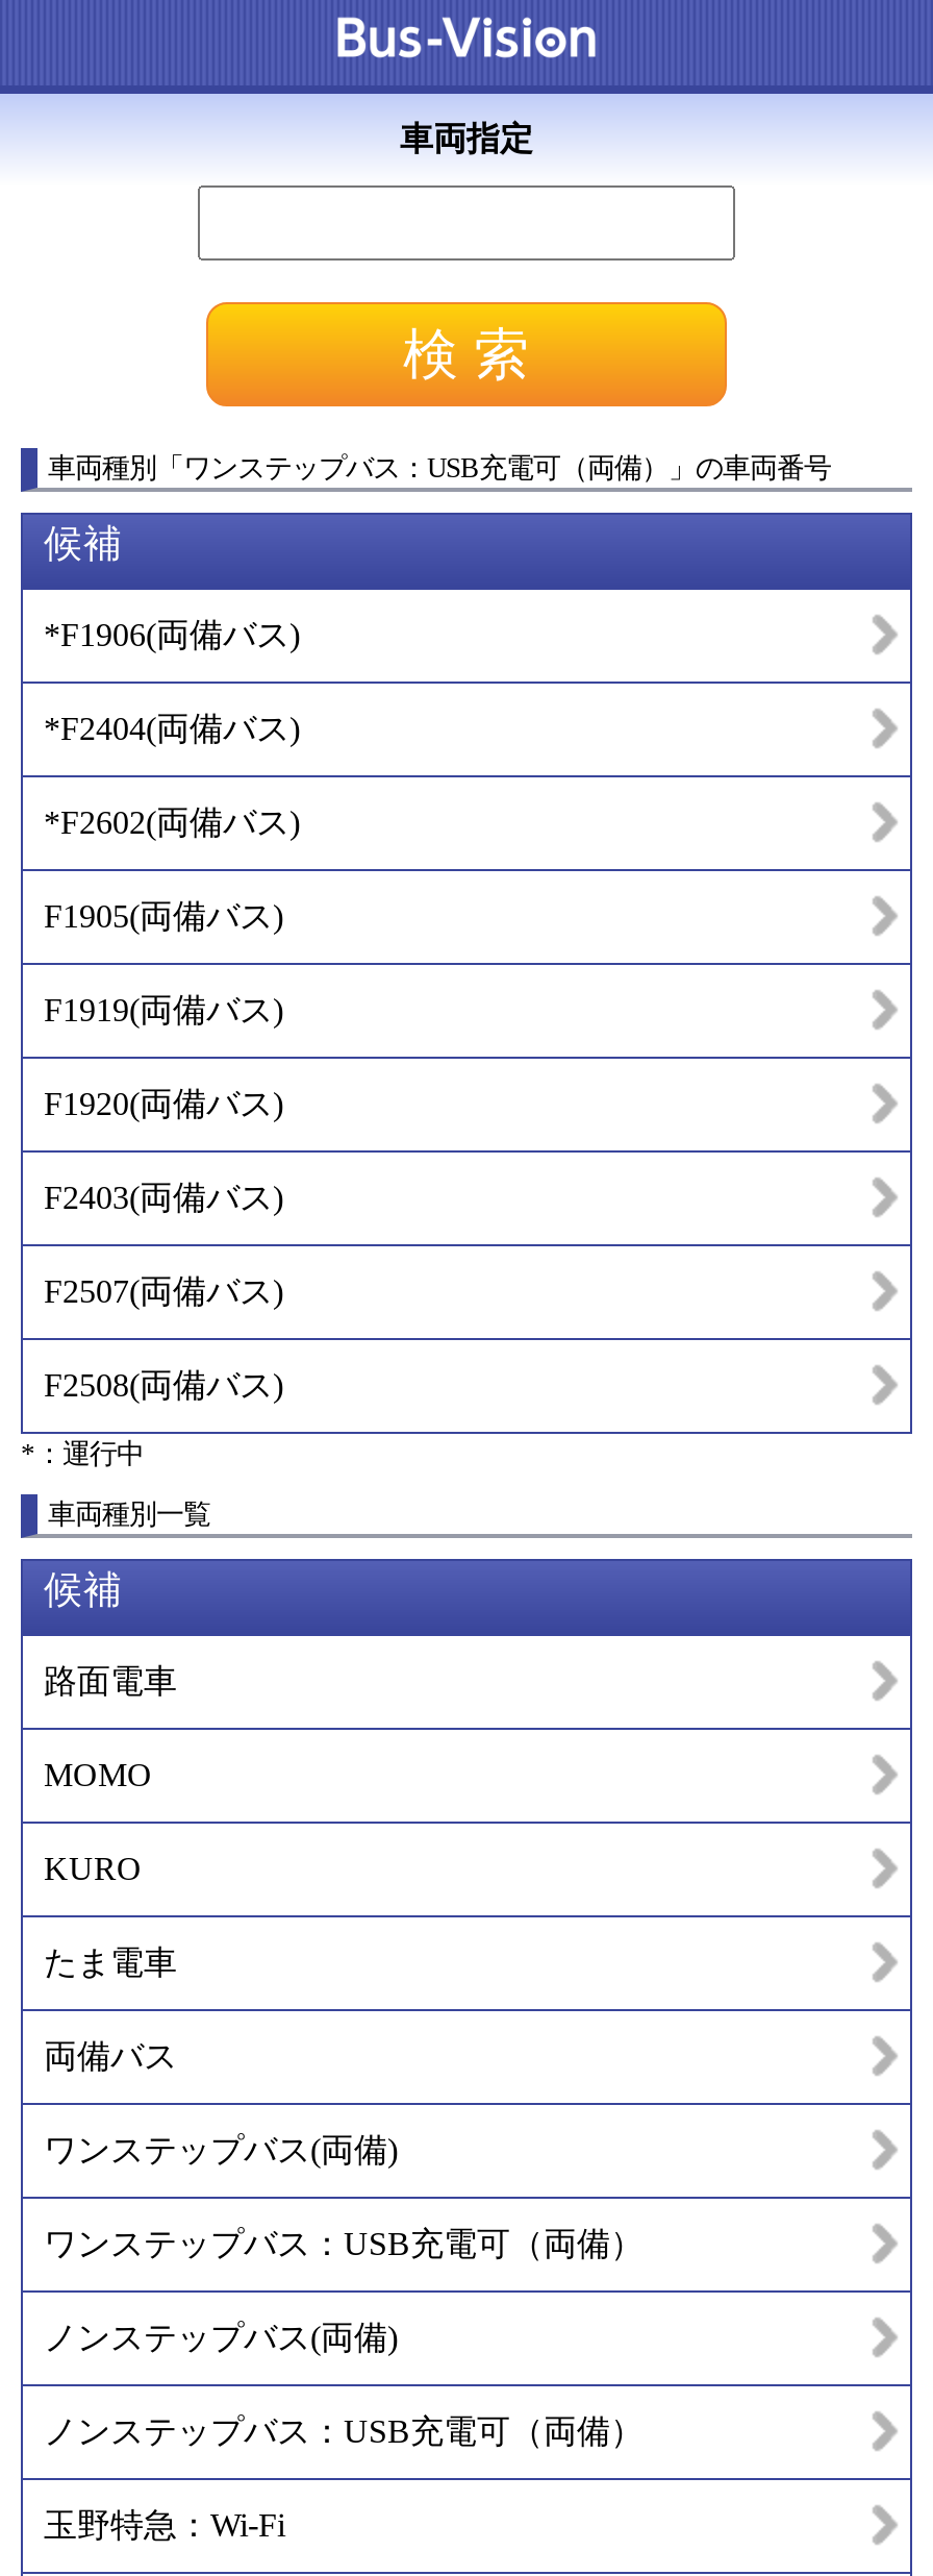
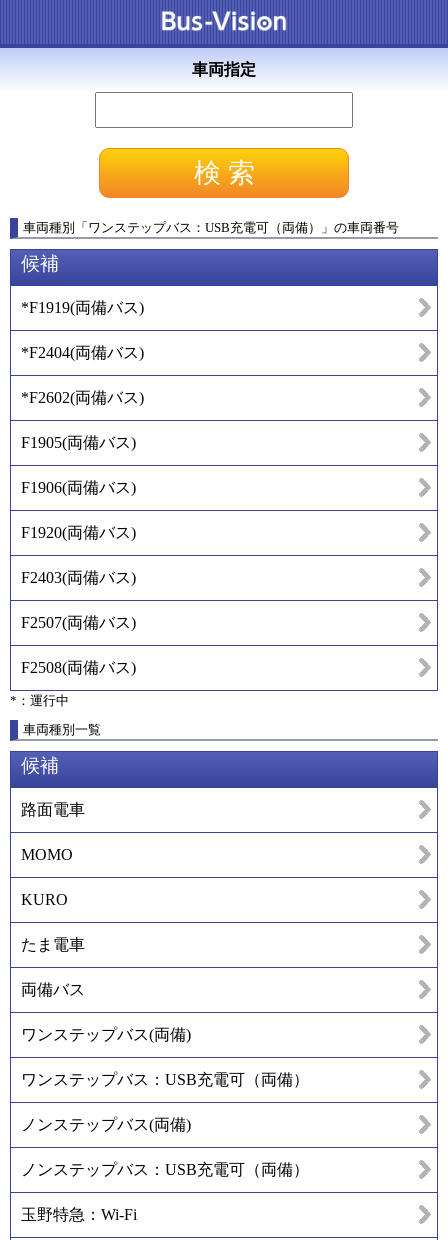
[44,618,300,653] *F1906(両備バス) -> [21,299,144,316] *F1919(両備バス)
[44,993,283,1028] F1919(両備バス) -> [21,479,136,496] F1906(両備バス)

